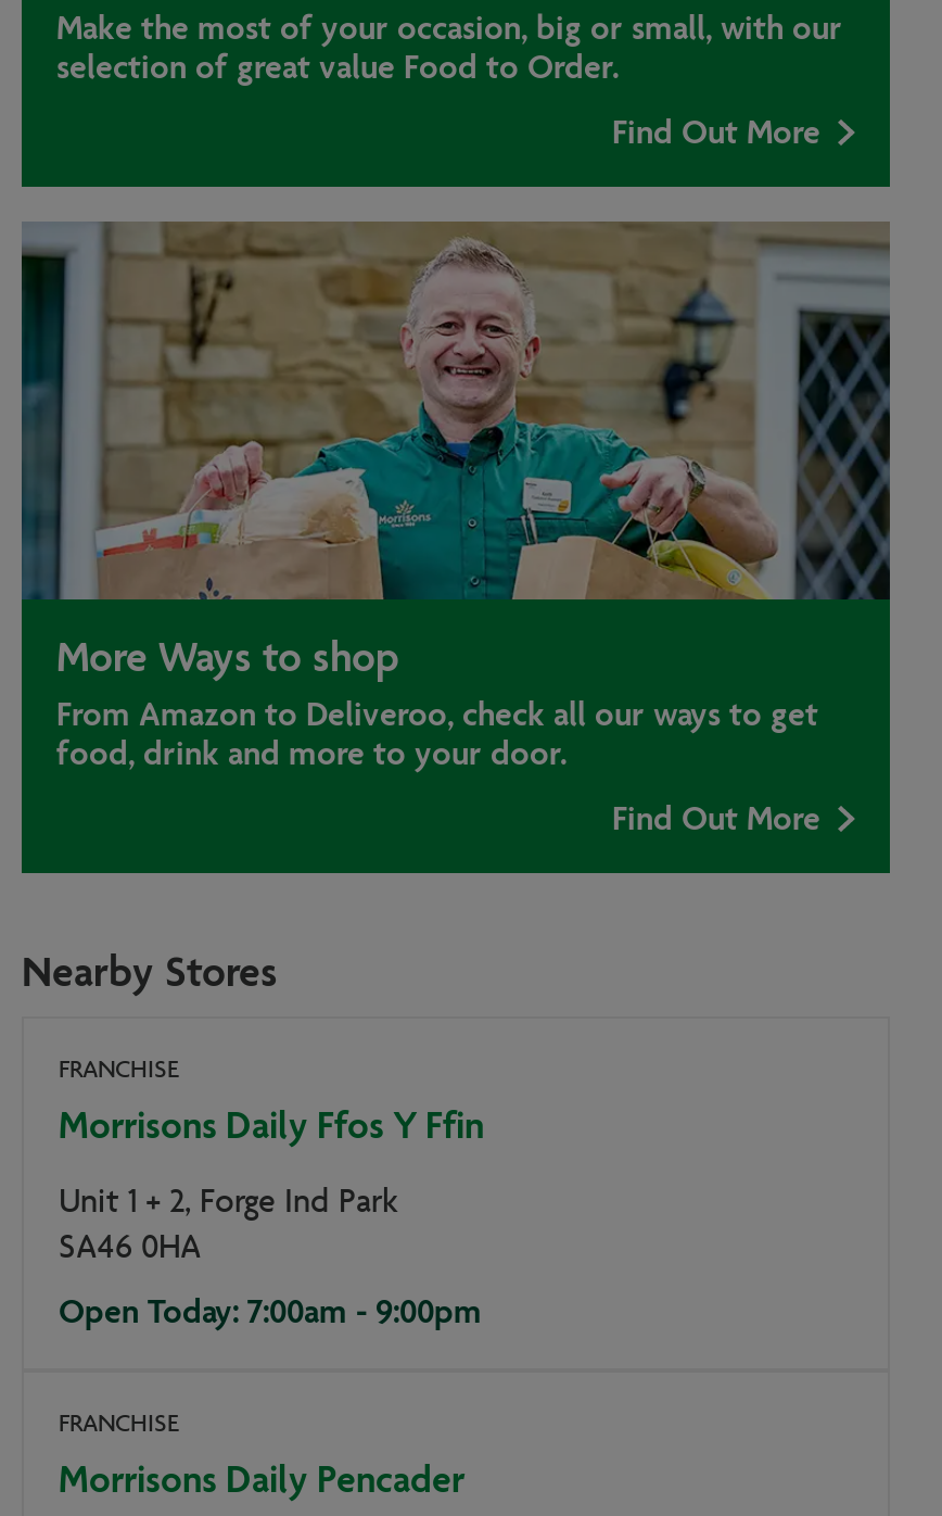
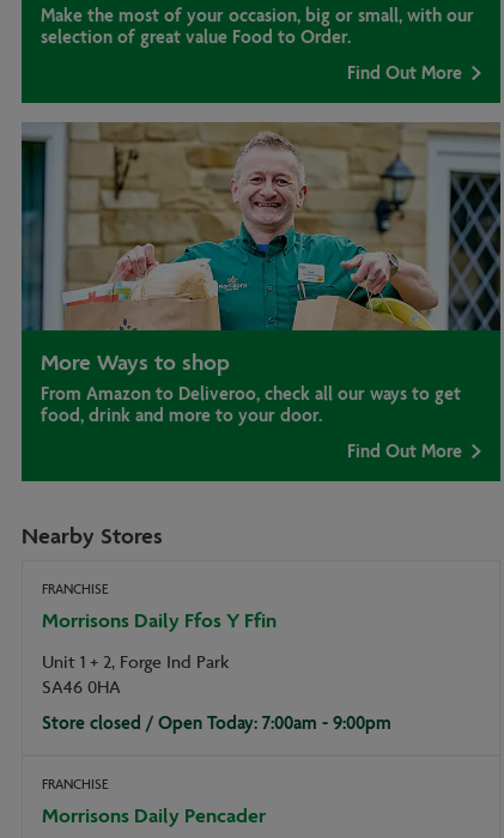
[59,1290,482,1331] Open Today: 7:00am - 9:00pm -> [42,711,391,734] Store closed / Open Today: 7:00am - 9:00pm

